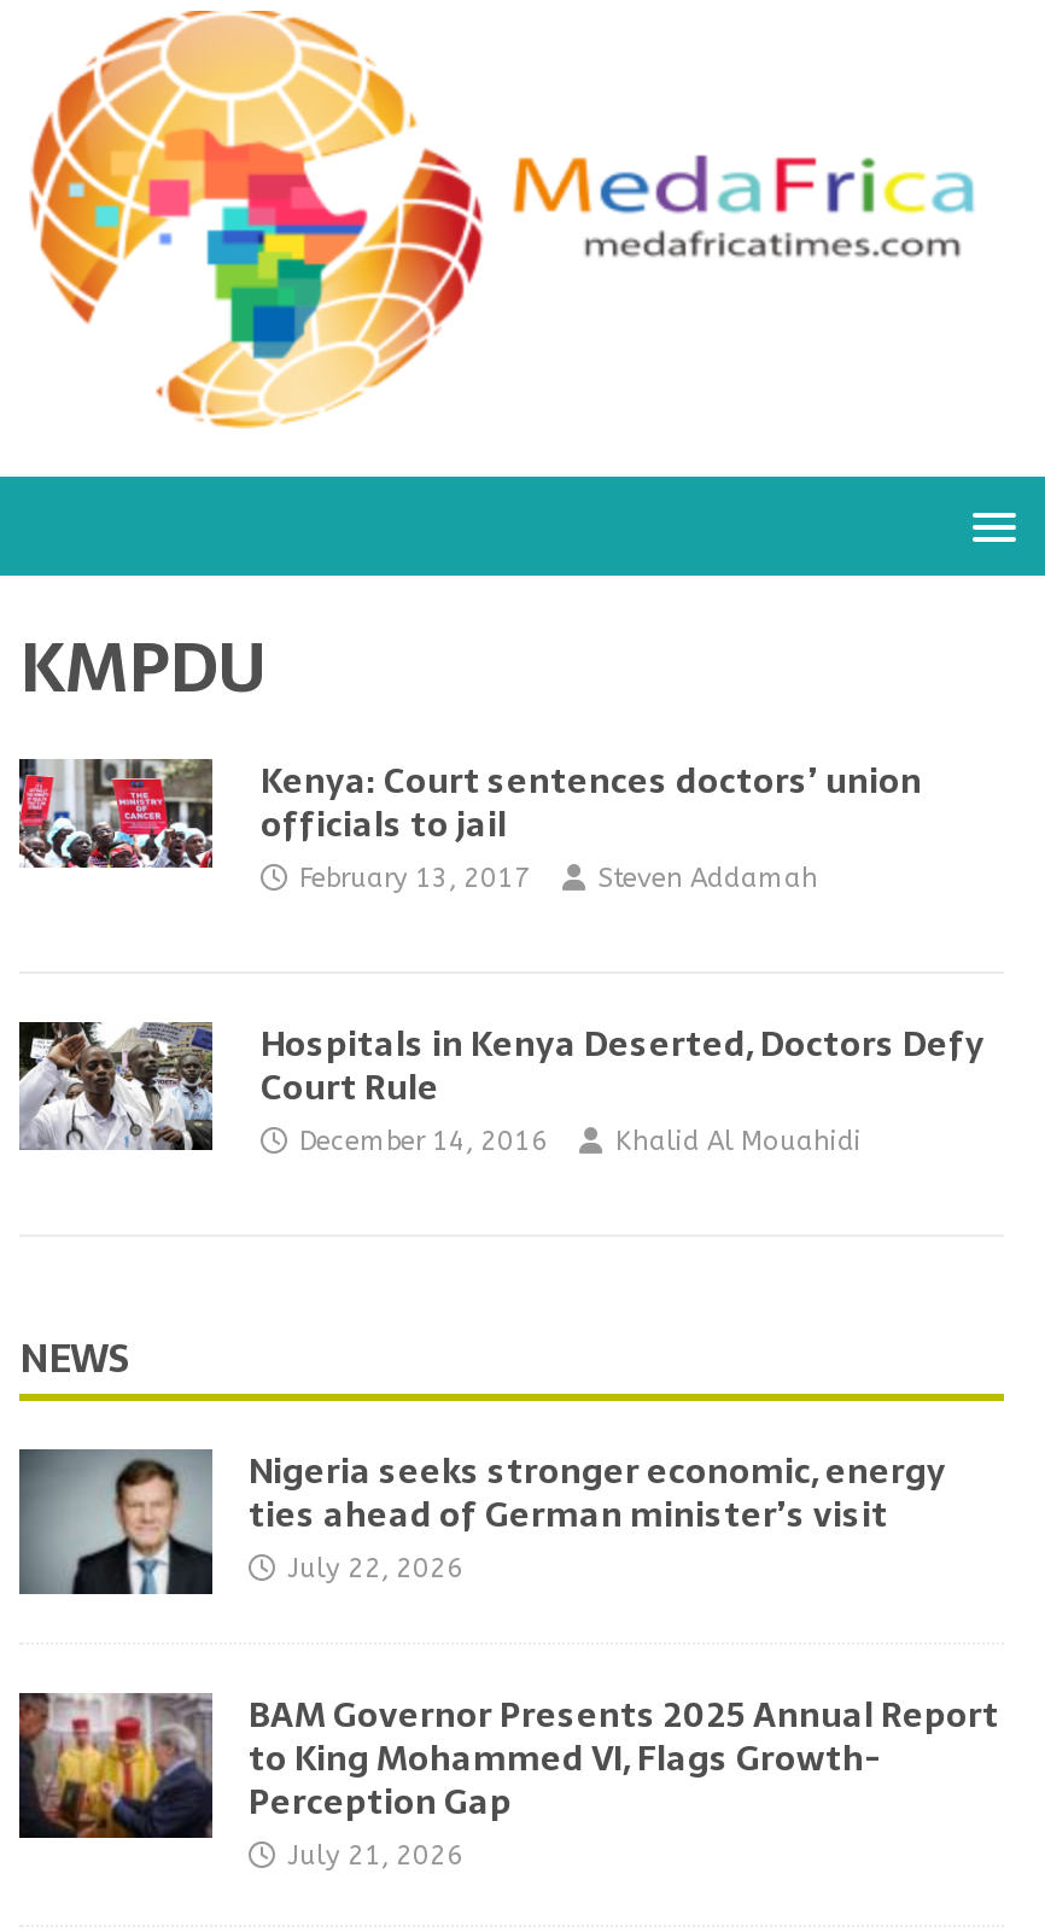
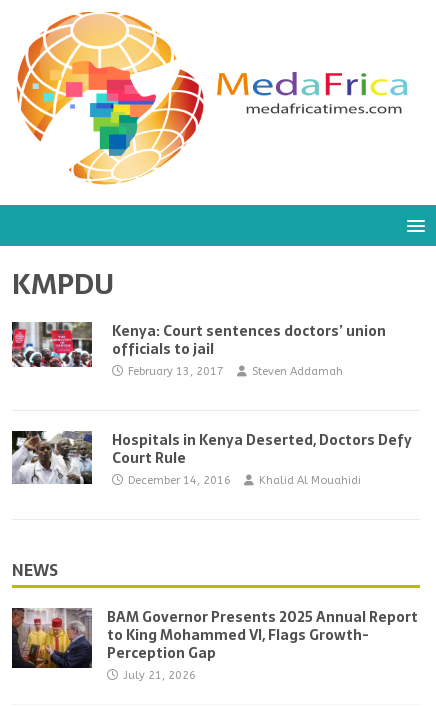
[17,1444,946,1597] [image] | Nigeria seeks stronger economic, energy | ties ahead of German minister’s visit | July 22, 2026 -> none

